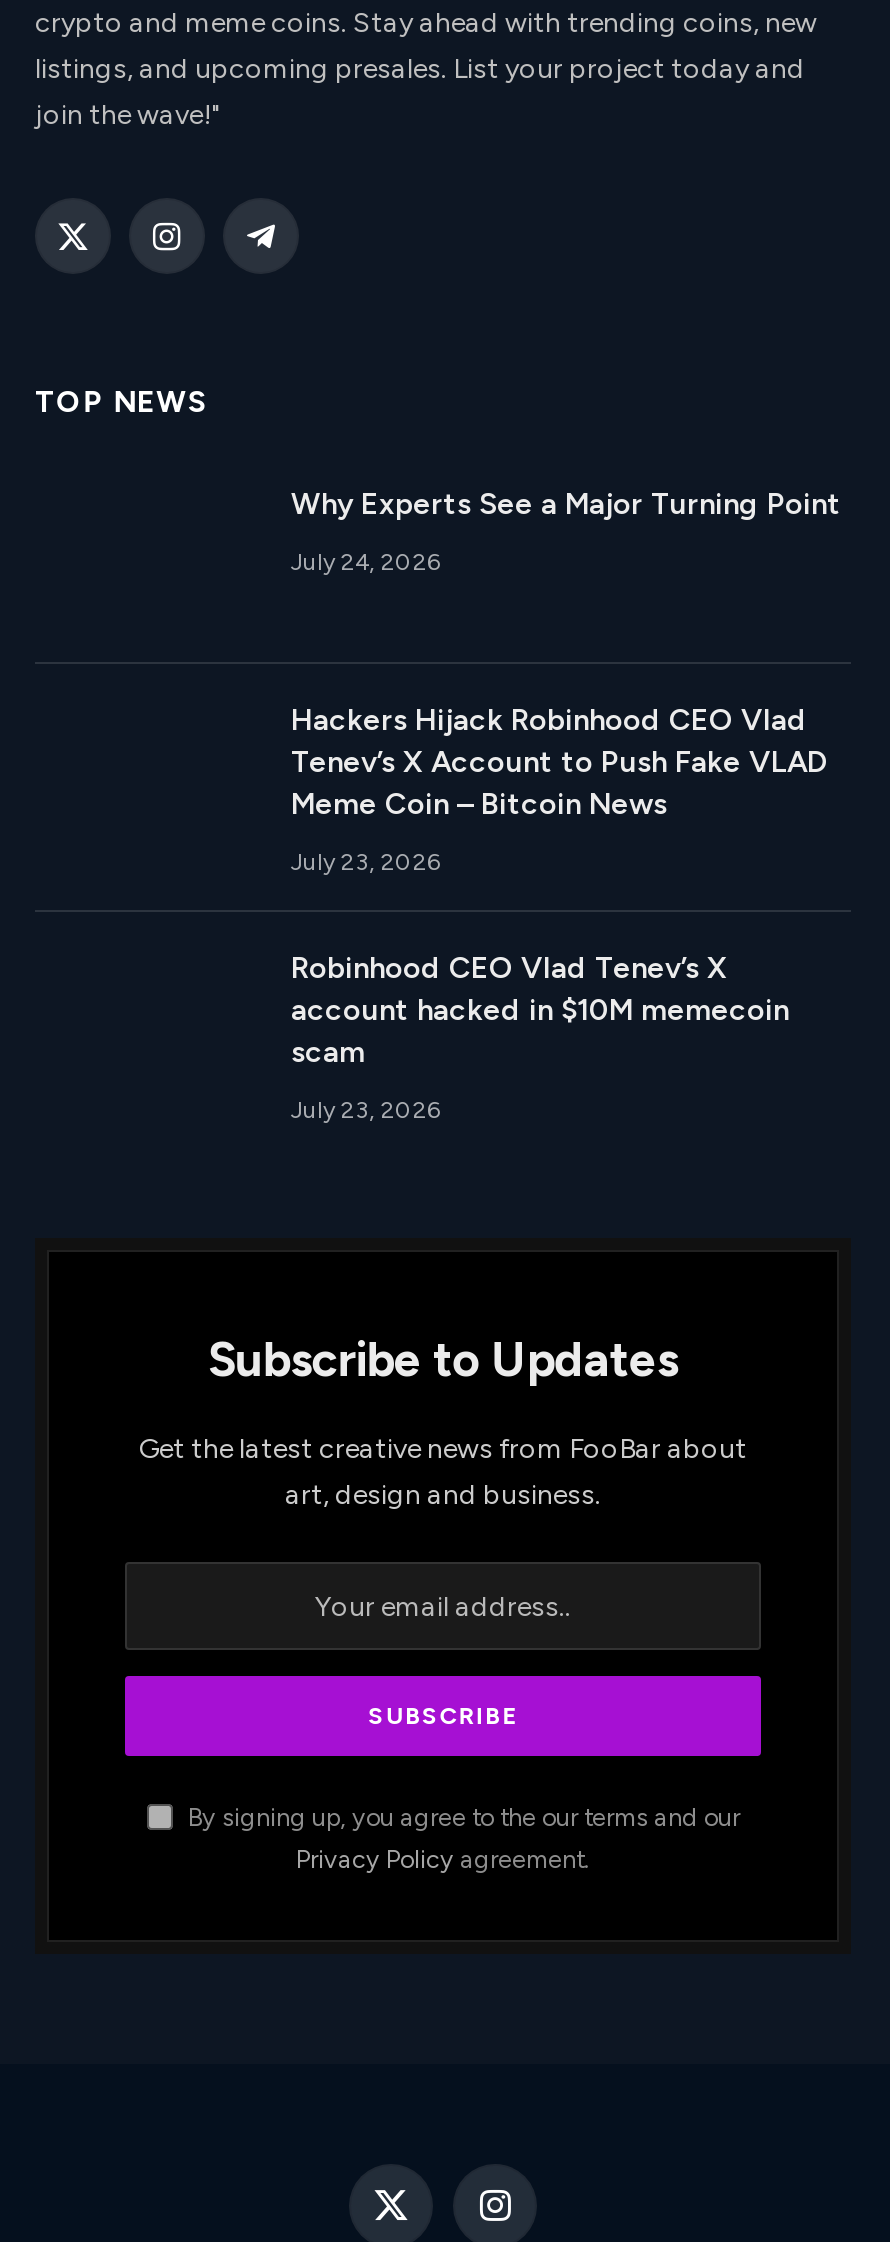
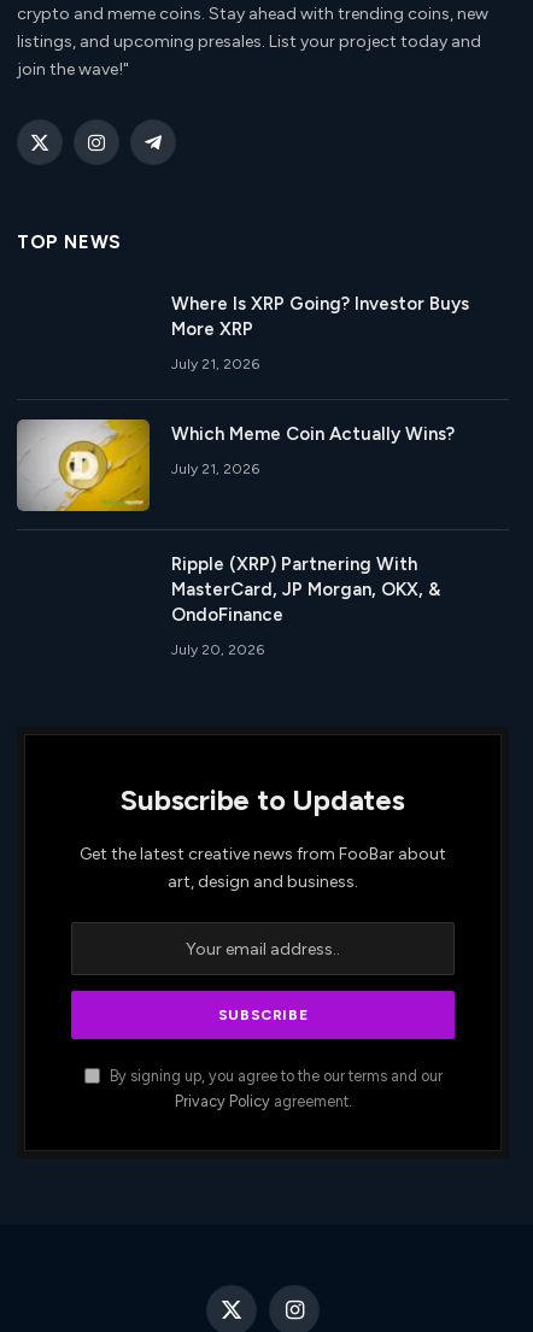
none -> [16,418,151,512] [image]
[291,487,841,523] Why Experts See a Major Turning Point -> [171,293,469,340] Where Is XRP Going? Investor Buys | More XRP
[291,549,441,577] July 24, 2026 -> [171,356,259,373] July 21, 2026
[291,703,827,823] Hackers Hijack Robinhood CEO Vlad | Tenev’s X Account to Push Fake VLAD | Meme Coin – Bitcoin News -> [171,424,455,445] Which Meme Coin Actually Wins?
[291,849,441,877] July 23, 2026 -> [171,461,259,478] July 21, 2026
[291,951,789,1071] Robinhood CEO Vlad Tenev’s X | account hacked in $10M memecoin | scam -> [171,554,440,626] Ripple (XRP) Partnering With | MasterCard, JP Morgan, OKX, & | OndoFinance
[291,1097,441,1125] July 23, 2026 -> [171,642,264,659] July 20, 2026

